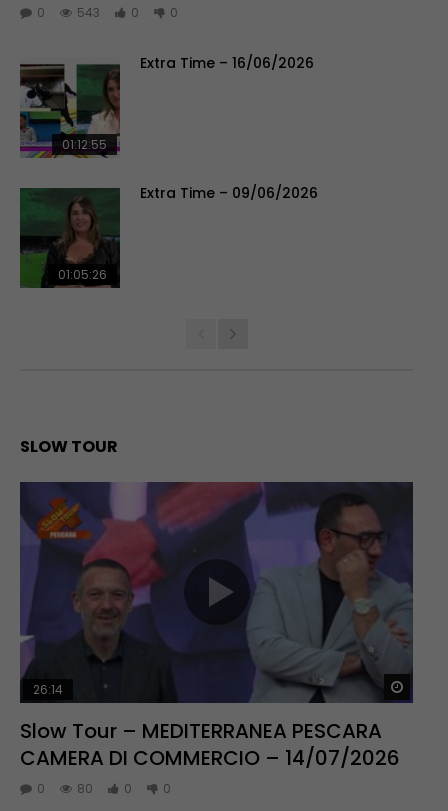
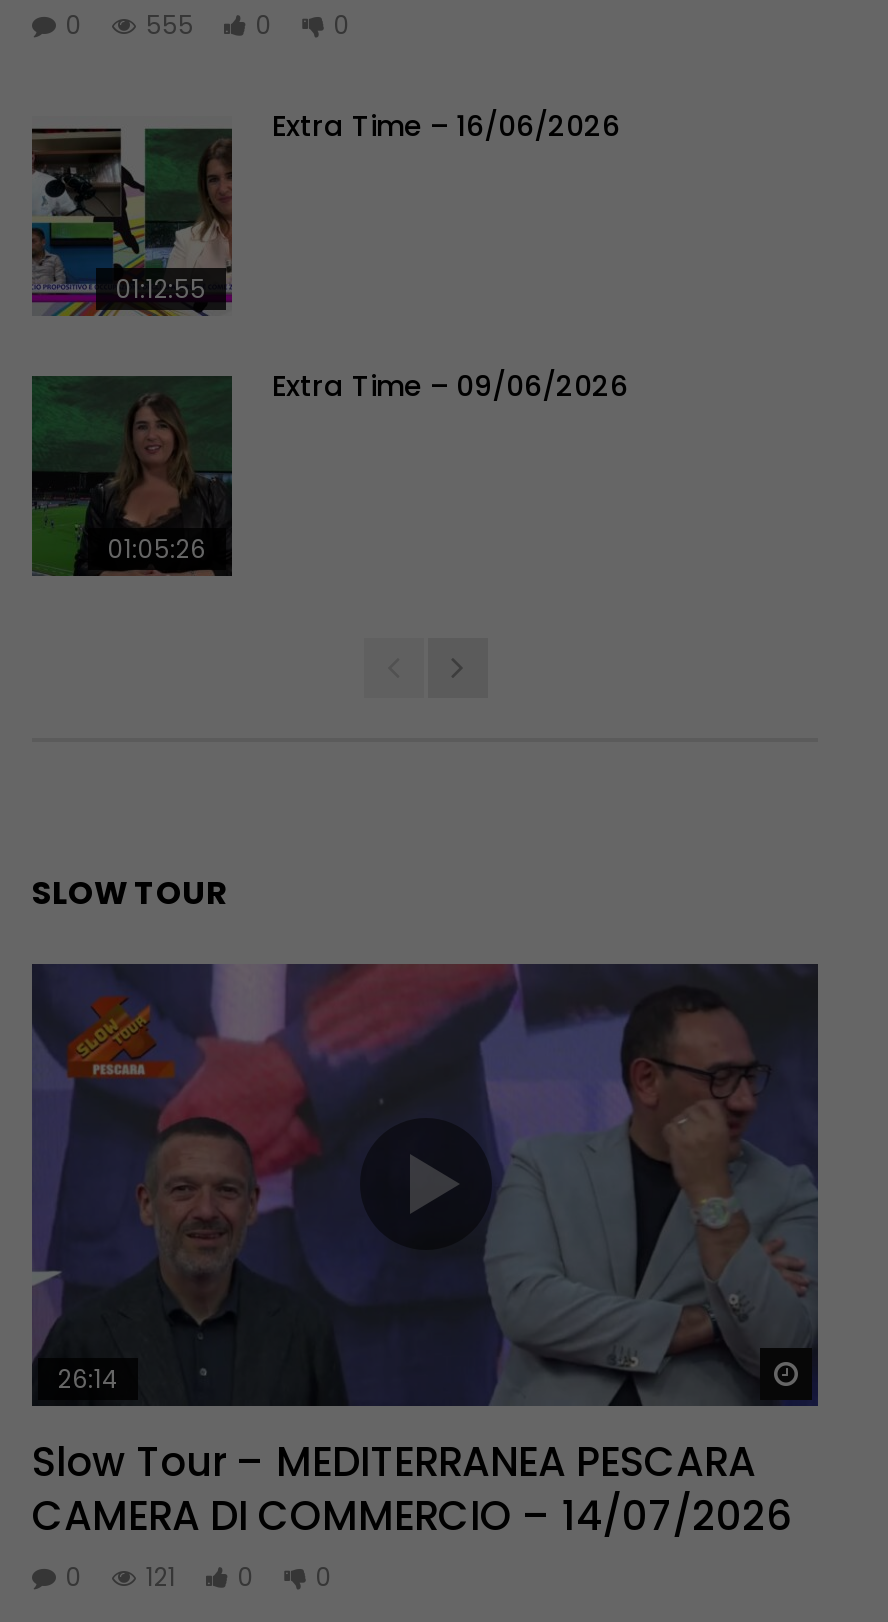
[37,4,178,21] 0 543 0 0 -> [66,8,350,42] 0 555 0 0
[37,780,171,797] 0 80 0 0 -> [66,1561,332,1595] 0 121 0 0

